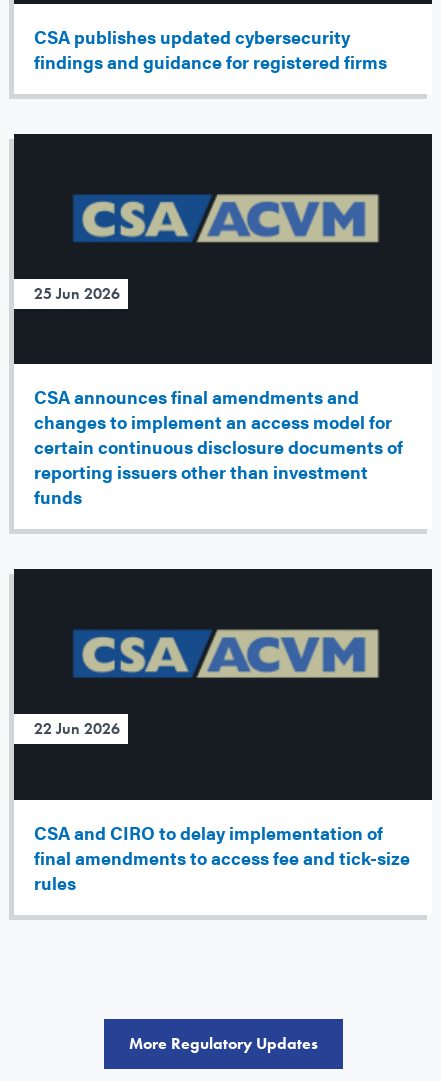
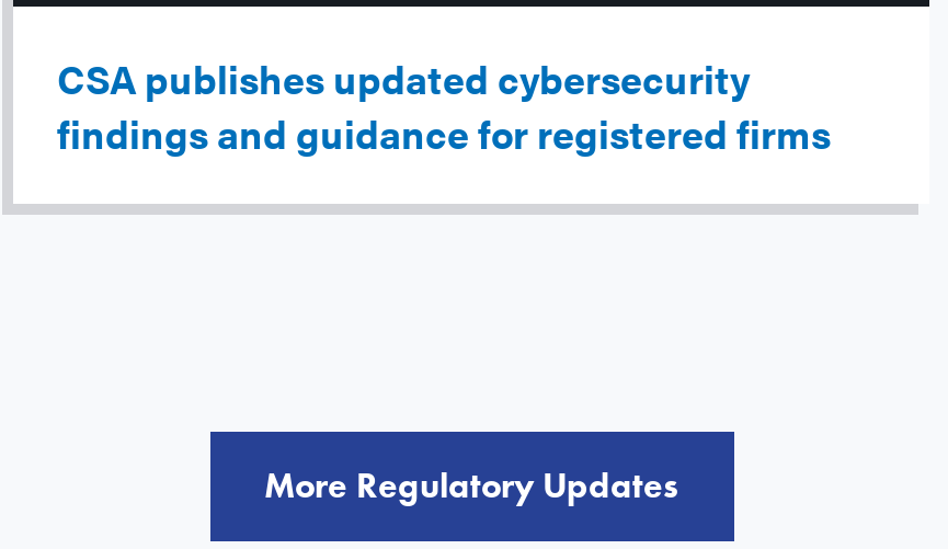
[34,193,380,304] [image] | 25 Jun 2026 -> none
[34,384,403,509] CSA announces final amendments and | changes to implement an access model for | certain continuous disclosure documents of | reporting issuers other than investment | funds -> none
[34,629,380,739] [image] | 22 Jun 2026 -> none
[34,820,410,895] CSA and CIRO to delay implementation of | final amendments to access fee and tick-size | rules -> none

